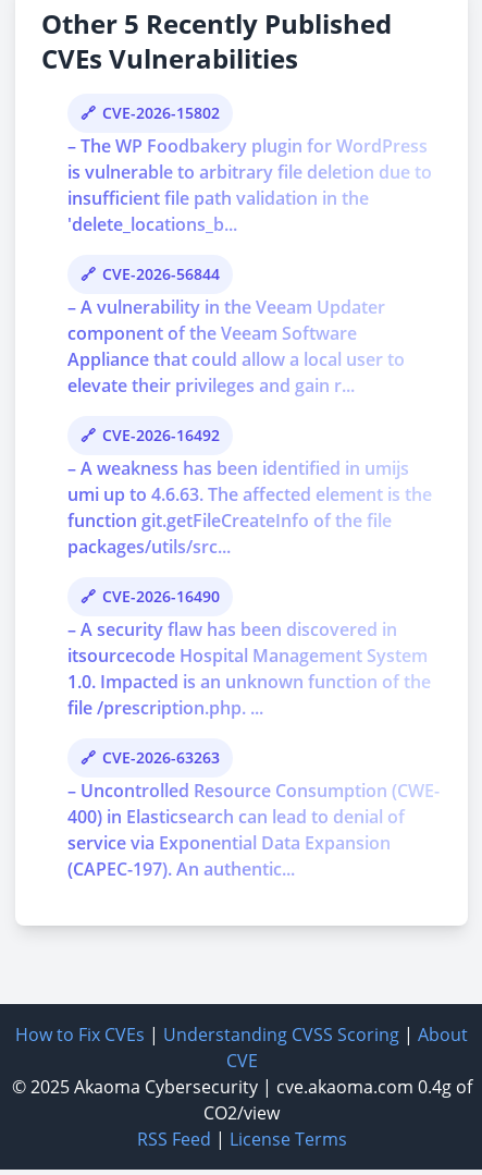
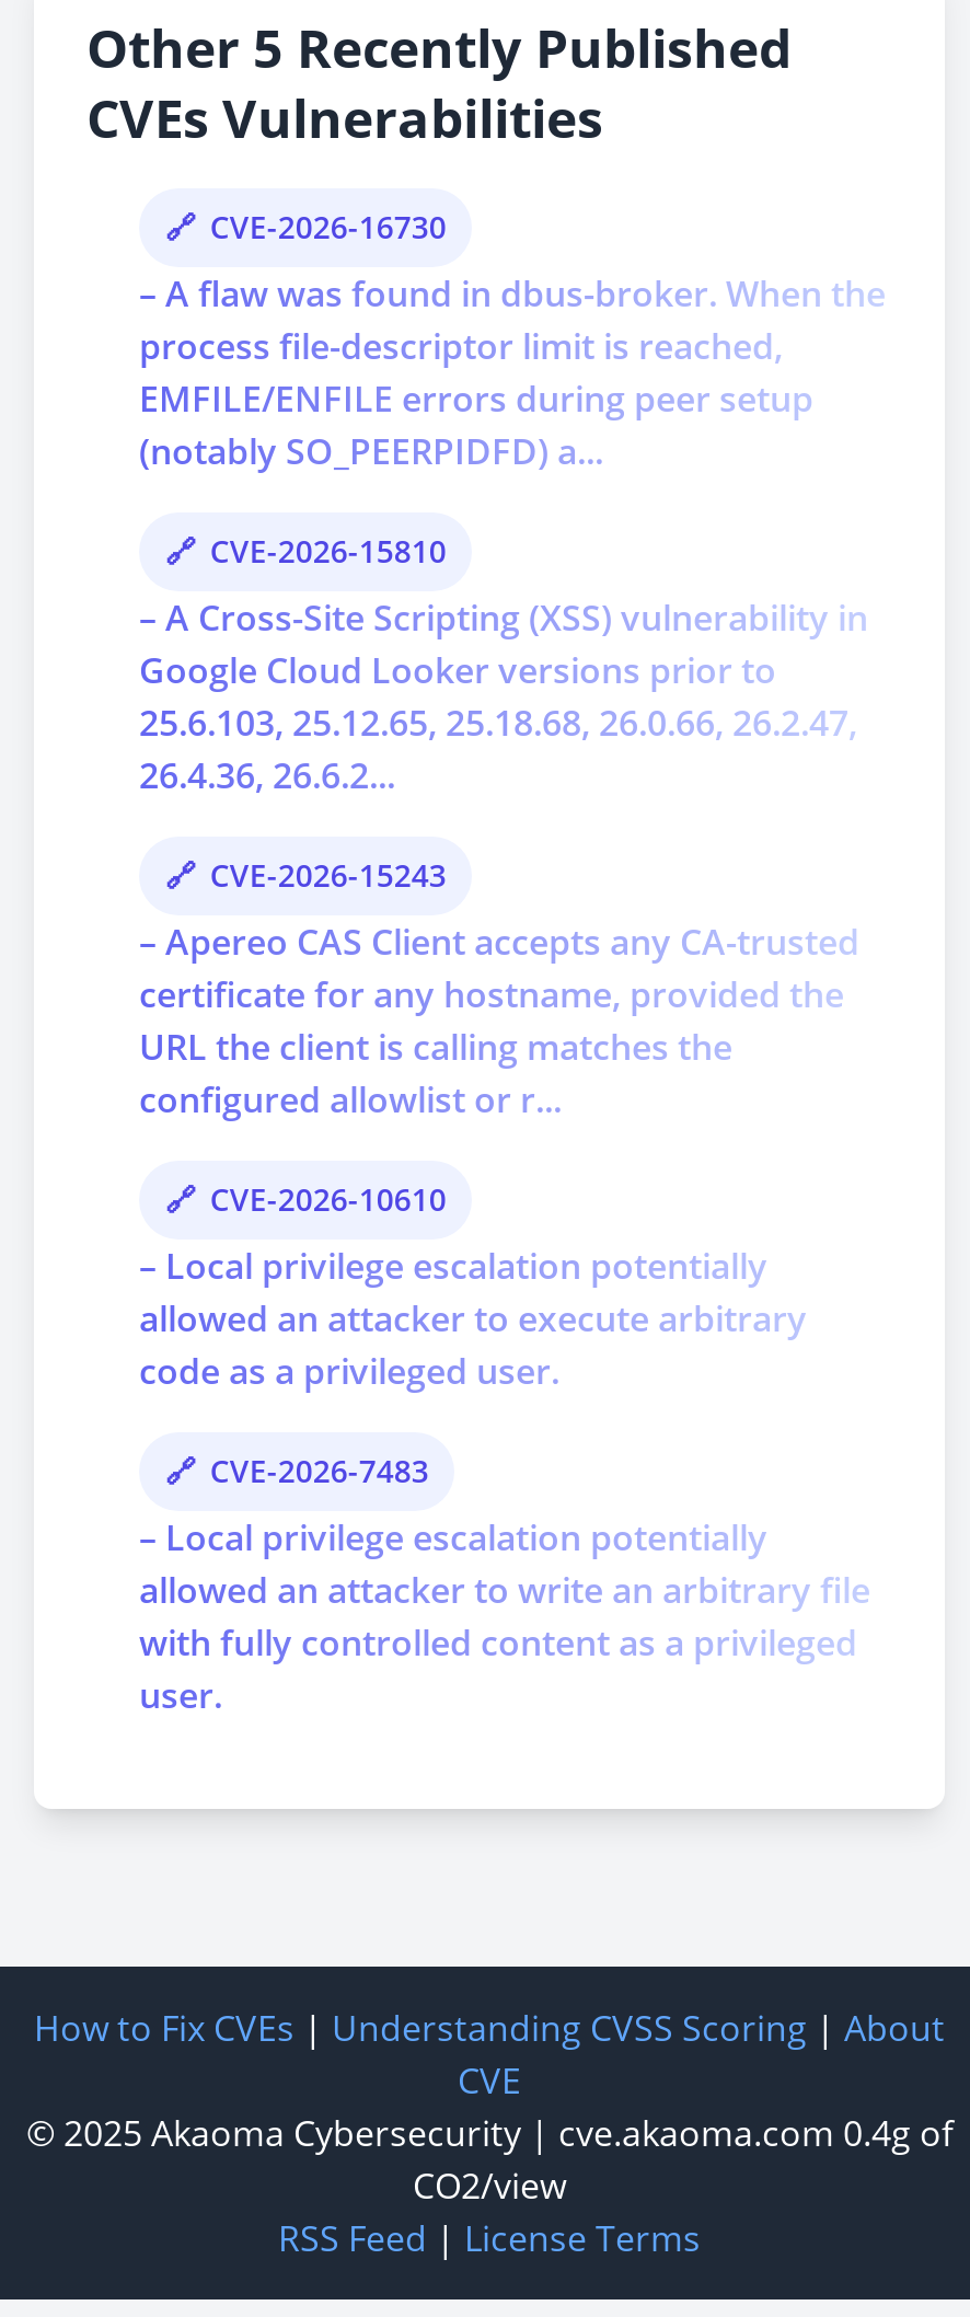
[103,102,220,123] CVE-2026-15802 -> [210,206,446,247] CVE-2026-16730
[67,134,432,236] – The WP Foodbakery plugin for WordPress | is vulnerable to arbitrary file deletion due to | insufficient file path validation in the | 'delete_locations_b... -> [139,269,886,475] – A flaw was found in dbus-broker. When the | process file-descriptor limit is reached, | EMFILE/ENFILE errors during peer setup | (notably SO_PEERPIDFD) a...
[103,264,220,284] CVE-2026-56844 -> [210,530,446,572] CVE-2026-15810
[67,295,405,397] – A vulnerability in the Veeam Updater | component of the Veeam Software | Appliance that could allow a local user to | elevate their privileges and gain r... -> [139,593,868,799] – A Cross-Site Scripting (XSS) vulnerability in | Google Cloud Looker versions prior to | 25.6.103, 25.12.65, 25.18.68, 26.0.66, 26.2.47, | 26.4.36, 26.6.2...
[103,425,220,445] CVE-2026-16492 -> [210,854,446,896] CVE-2026-15243
[67,456,432,559] – A weakness has been identified in umijs | umi up to 4.6.63. The affected element is the | function git.getFileCreateInfo of the file | packages/utils/src... -> [139,918,859,1123] – Apereo CAS Client accepts any CA-trusted | certificate for any hostname, provided the | URL the client is calling matches the | configured allowlist or r...
[103,586,220,607] CVE-2026-16490 -> [210,1178,446,1220] CVE-2026-10610
[67,617,431,720] – A security flaw has been discovered in | itsourcecode Hospital Management System | 1.0. Impacted is an unknown function of the | file /prescription.php. ... -> [139,1242,807,1395] – Local privilege escalation potentially | allowed an attacker to execute arbitrary | code as a privileged user.
[103,747,220,768] CVE-2026-63263 -> [210,1450,429,1491] CVE-2026-7483
[67,779,440,881] – Uncontrolled Resource Consumption (CWE- | 400) in Elasticsearch can lead to denial of | service via Exponential Data Expansion | (CAPEC-197). An authentic... -> [139,1513,870,1719] – Local privilege escalation potentially | allowed an attacker to write an arbitrary file | with fully controlled content as a privileged | user.

